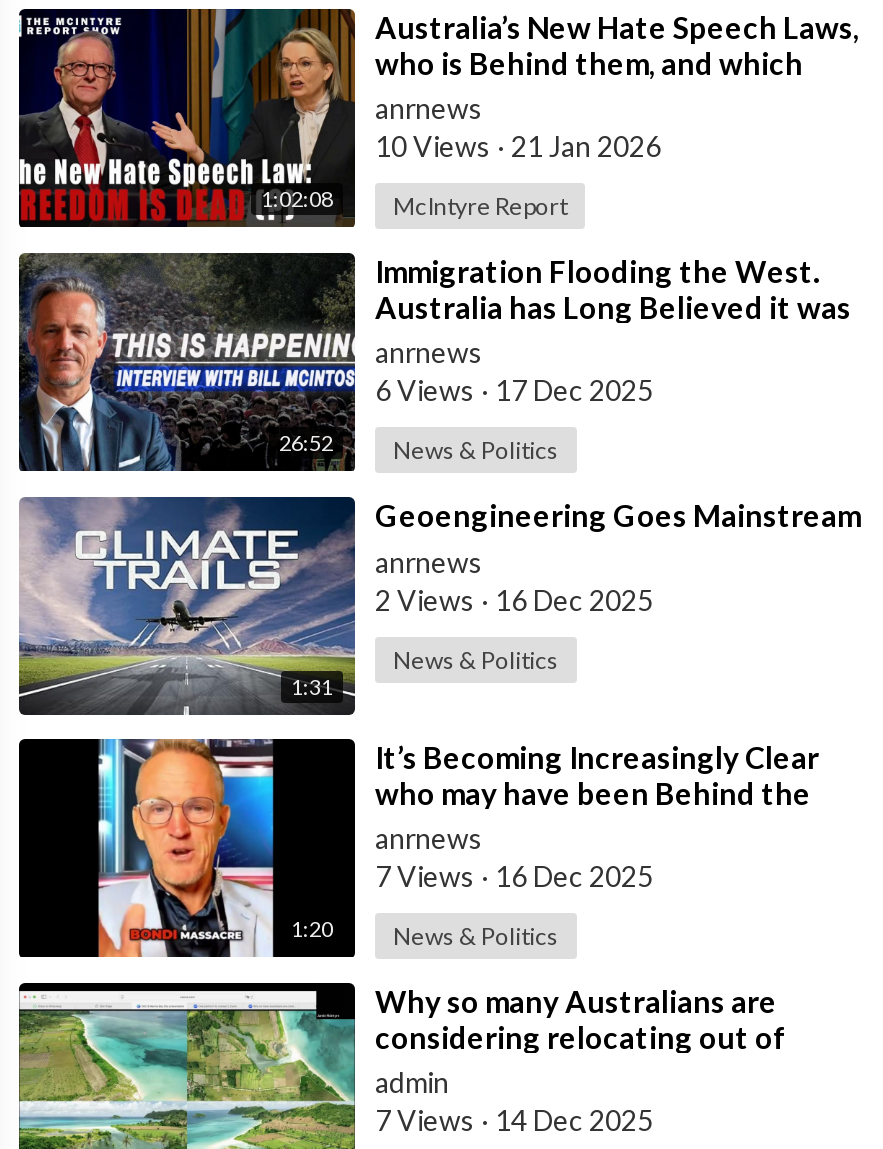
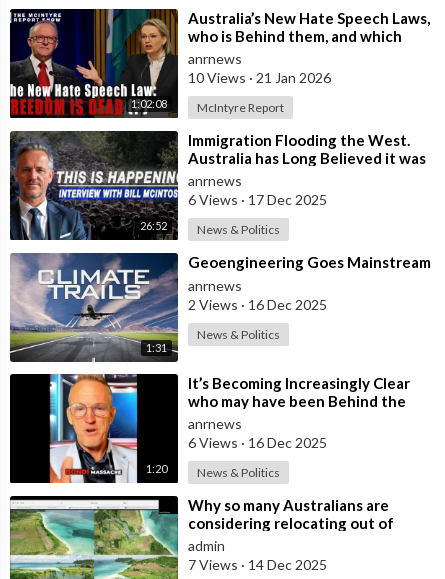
[375,859,653,893] 7 Views · 16 Dec 2025 -> [188,434,327,451] 6 Views · 16 Dec 2025

